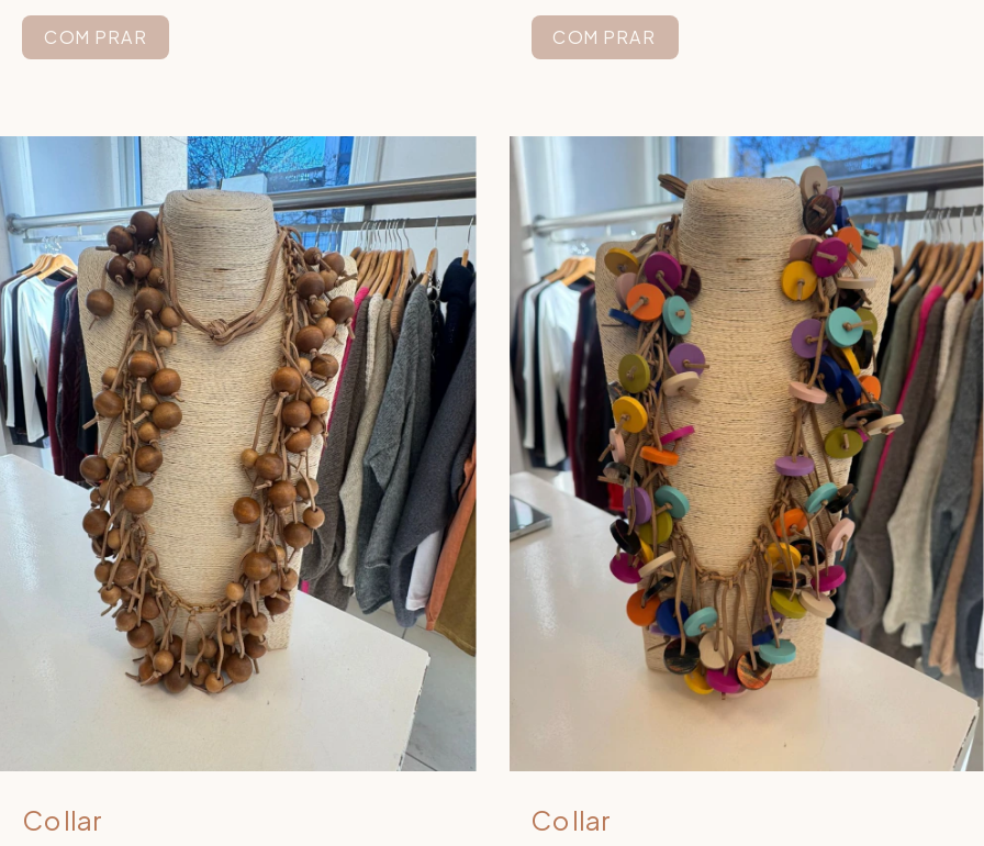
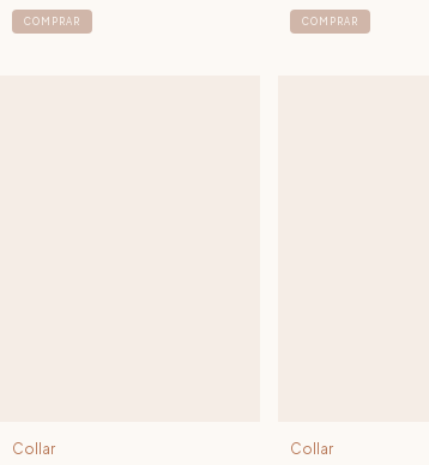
[7,134,479,773] [image] -> none
[507,134,977,771] [image] -> none

